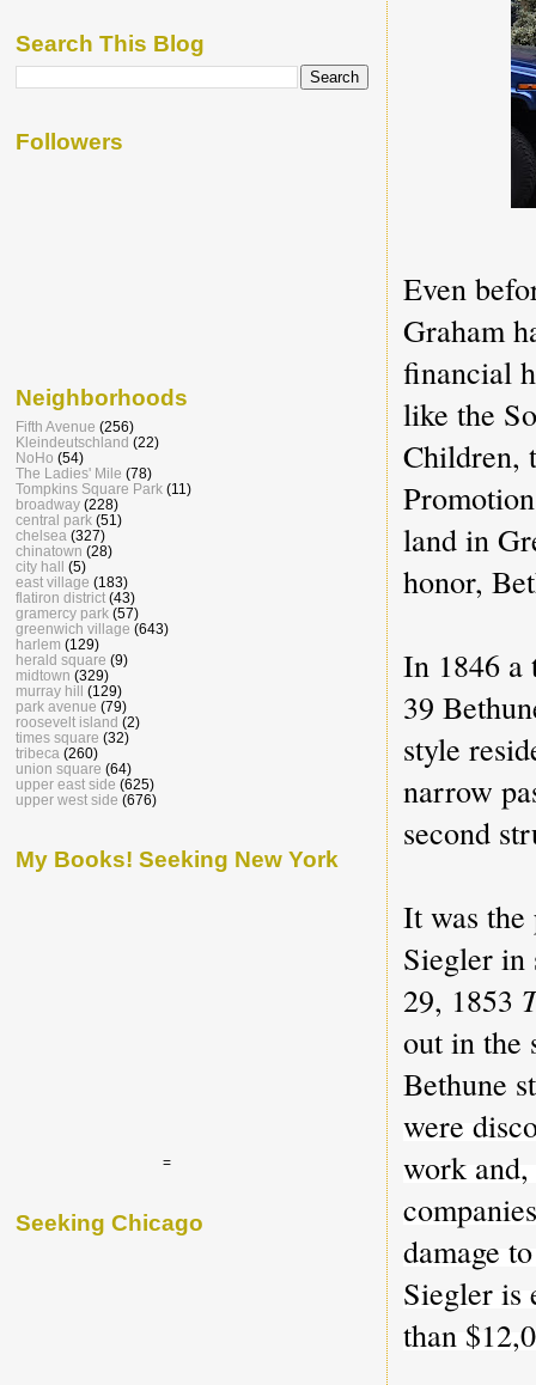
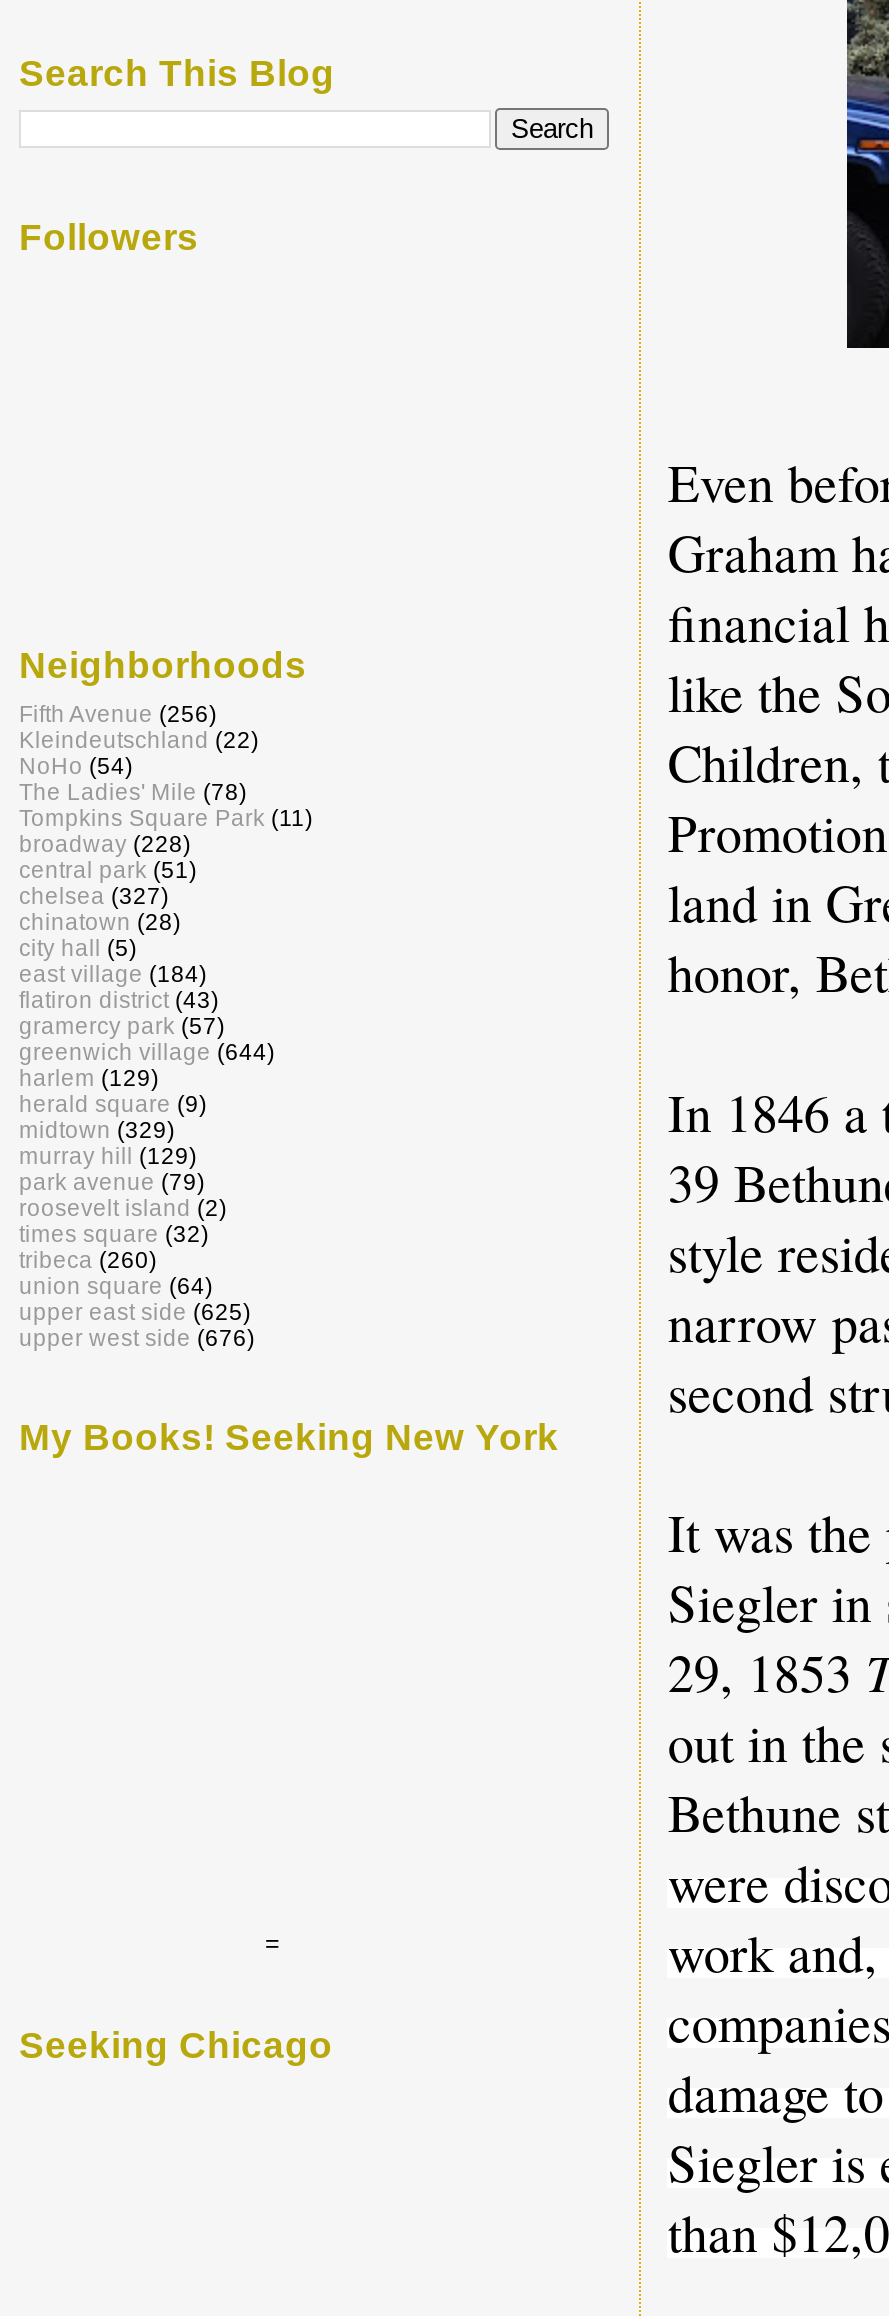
[16,574,128,590] east village (183) -> [19,960,207,986] east village (184)
[16,621,169,637] greenwich village (643) -> [19,1038,275,1064] greenwich village (644)

